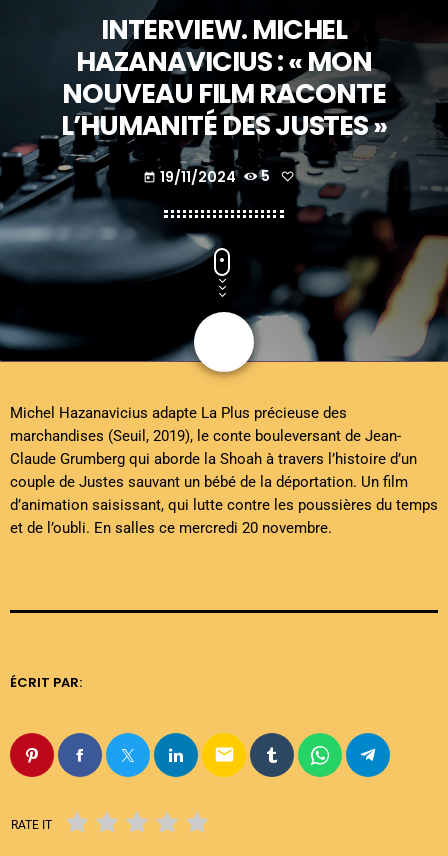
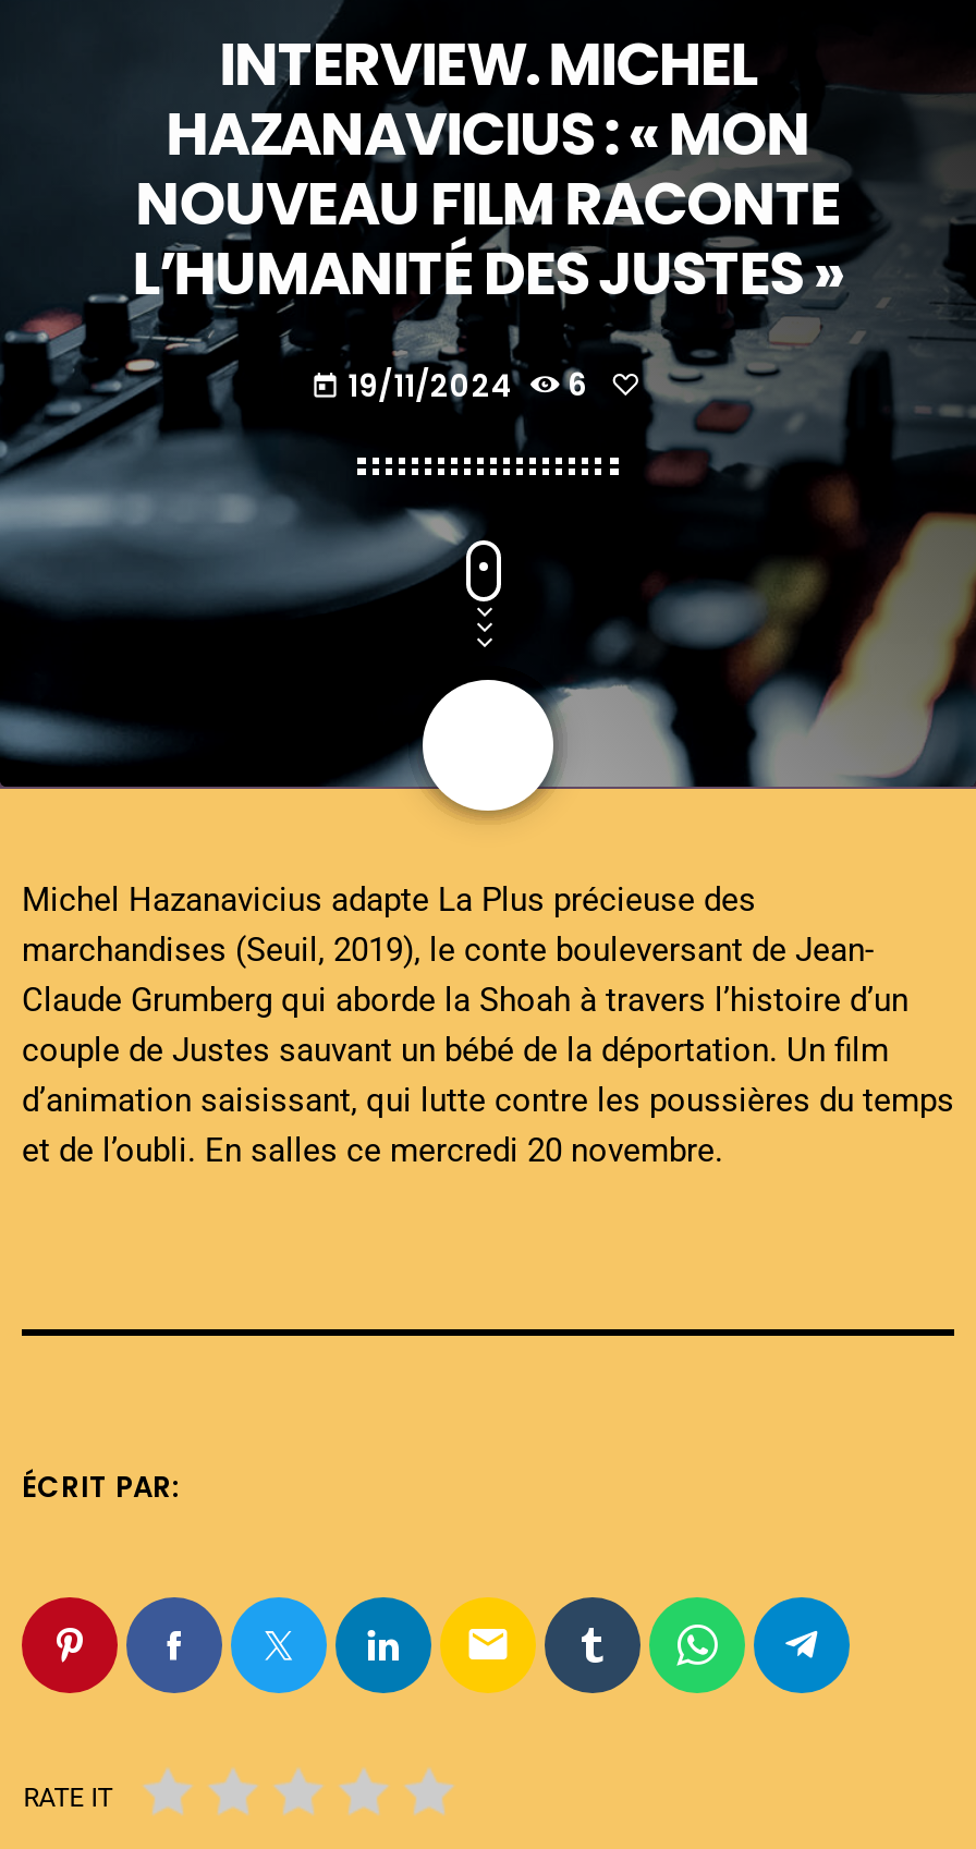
[260,167,272,187] 5 -> [568,363,594,407] 6

